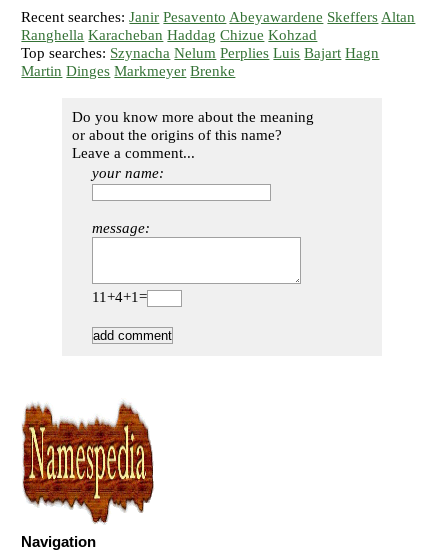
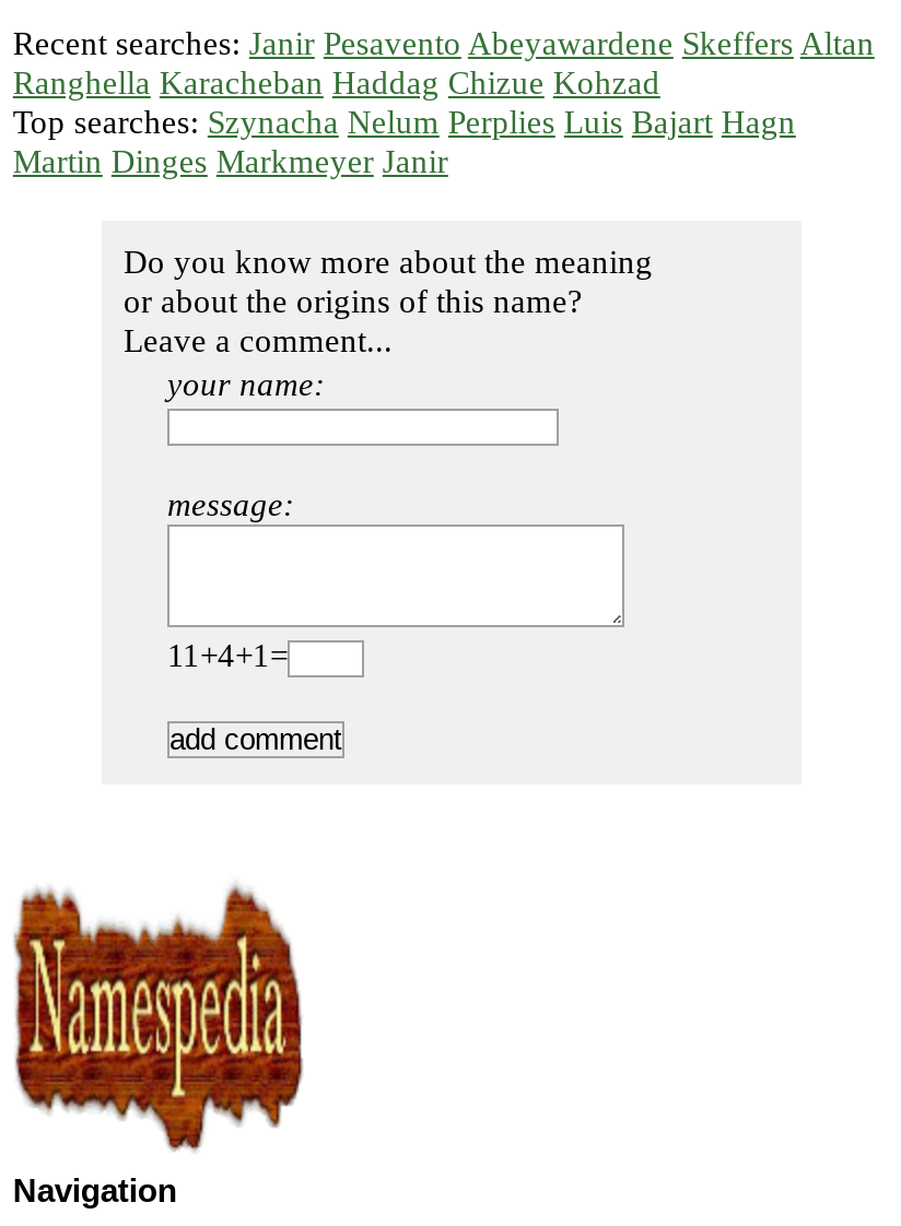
[21,63,235,79] Martin Dinges Markmeyer Brenke -> [13,144,448,179] Martin Dinges Markmeyer Janir

